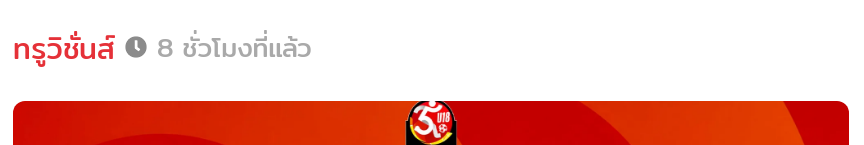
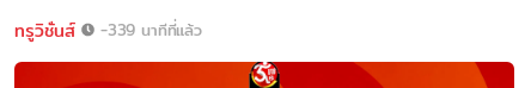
[157,26,311,66] 8 ชั่วโมงที่แล้ว -> [100,17,202,41] -339 นาทีที่แล้ว

